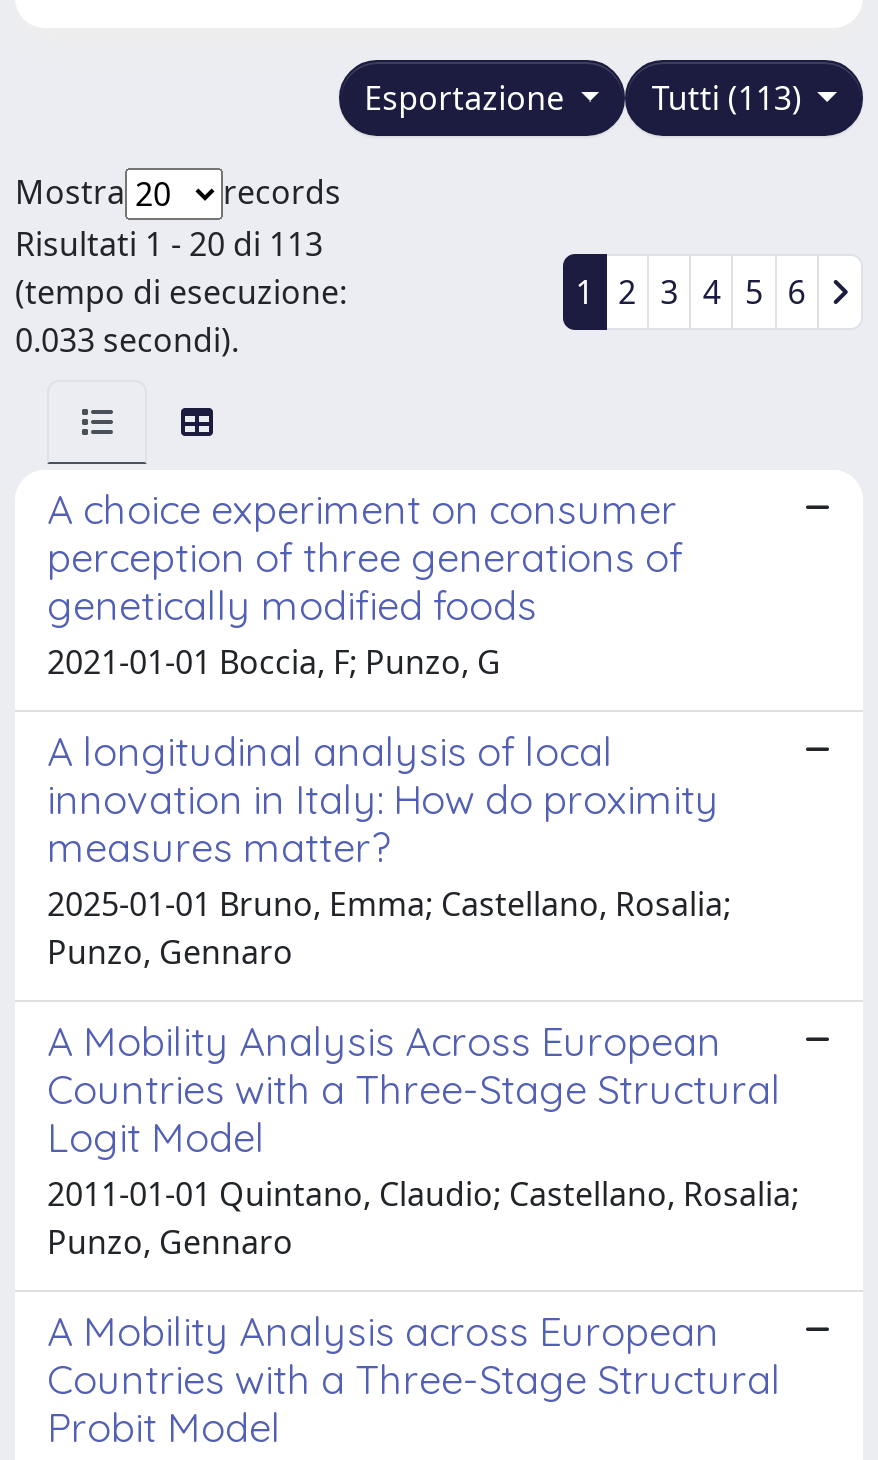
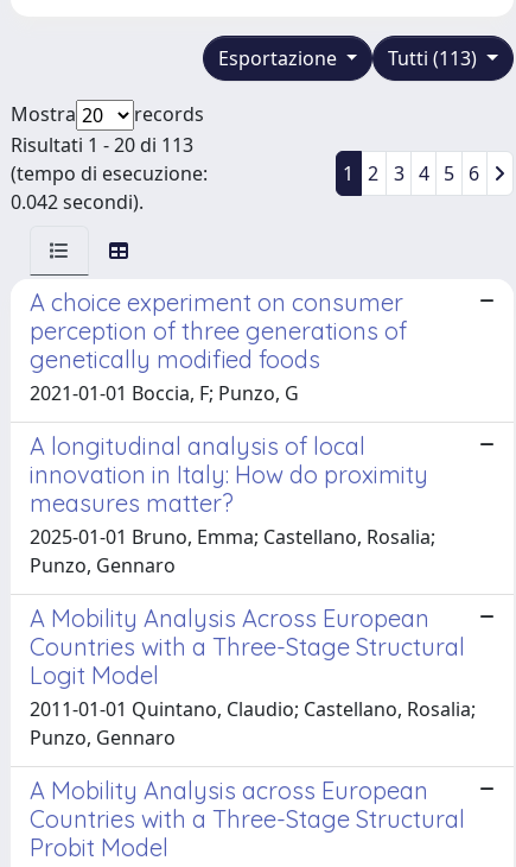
[15,318,239,362] 0.033 secondi). -> [11,189,144,215] 0.042 secondi).

